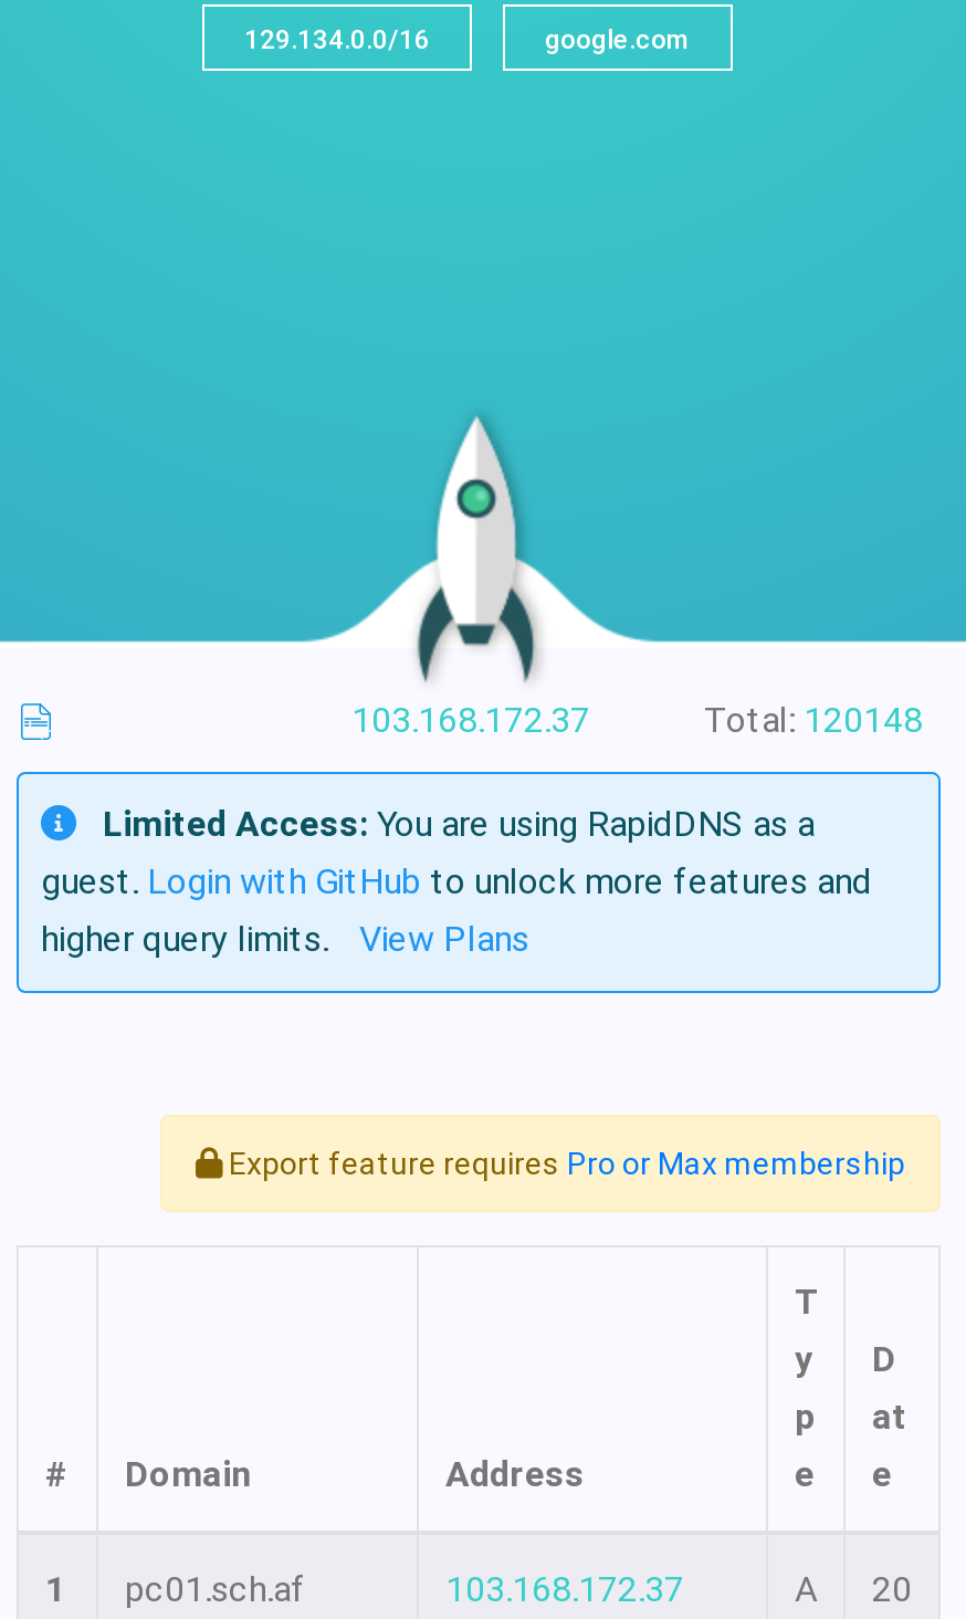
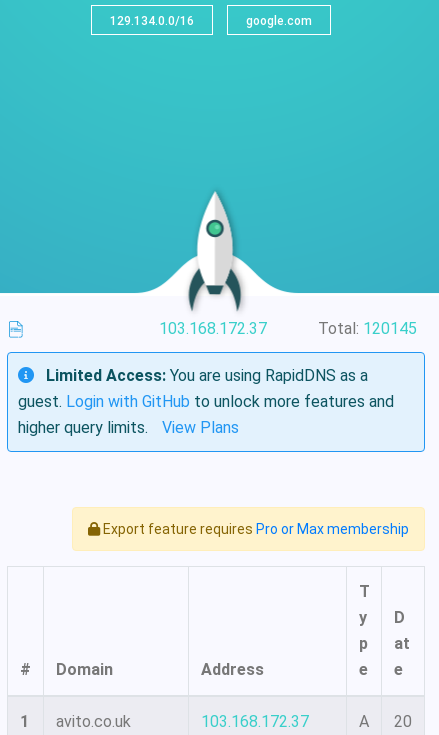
[704,699,923,741] Total: 120148 -> [318,319,417,338] Total: 120145
[125,1568,306,1610] pc01.sch.af -> [56,712,131,731] avito.co.uk

